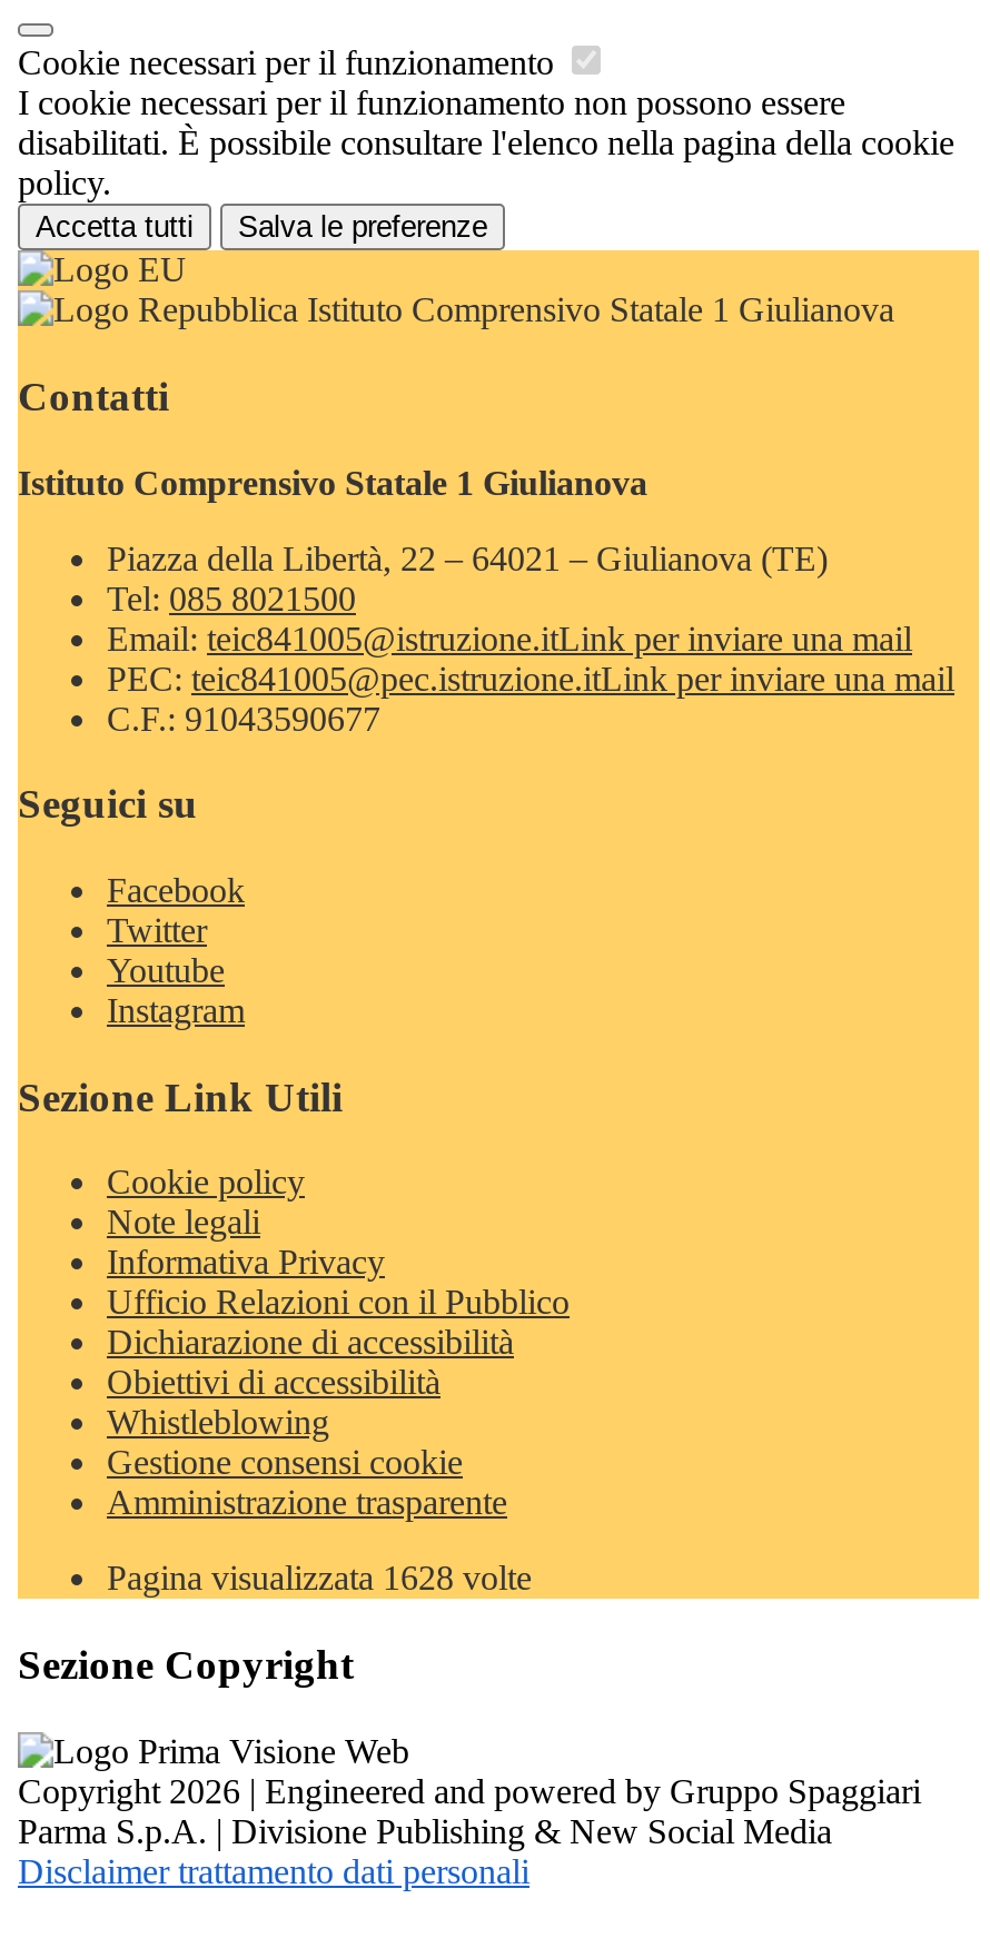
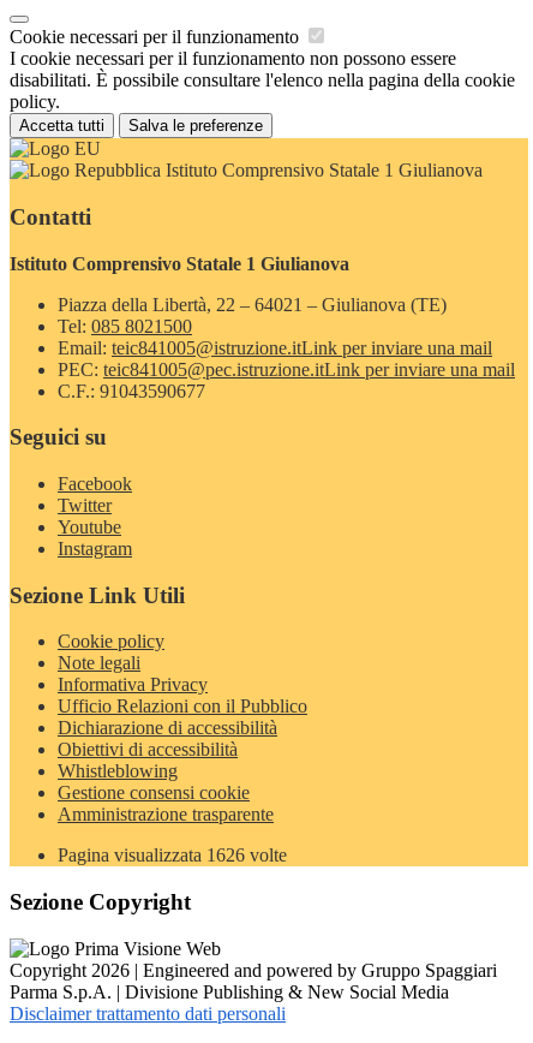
[107,1560,532,1597] Pagina visualizzata 1628 volte -> [58,845,287,866] Pagina visualizzata 1626 volte

